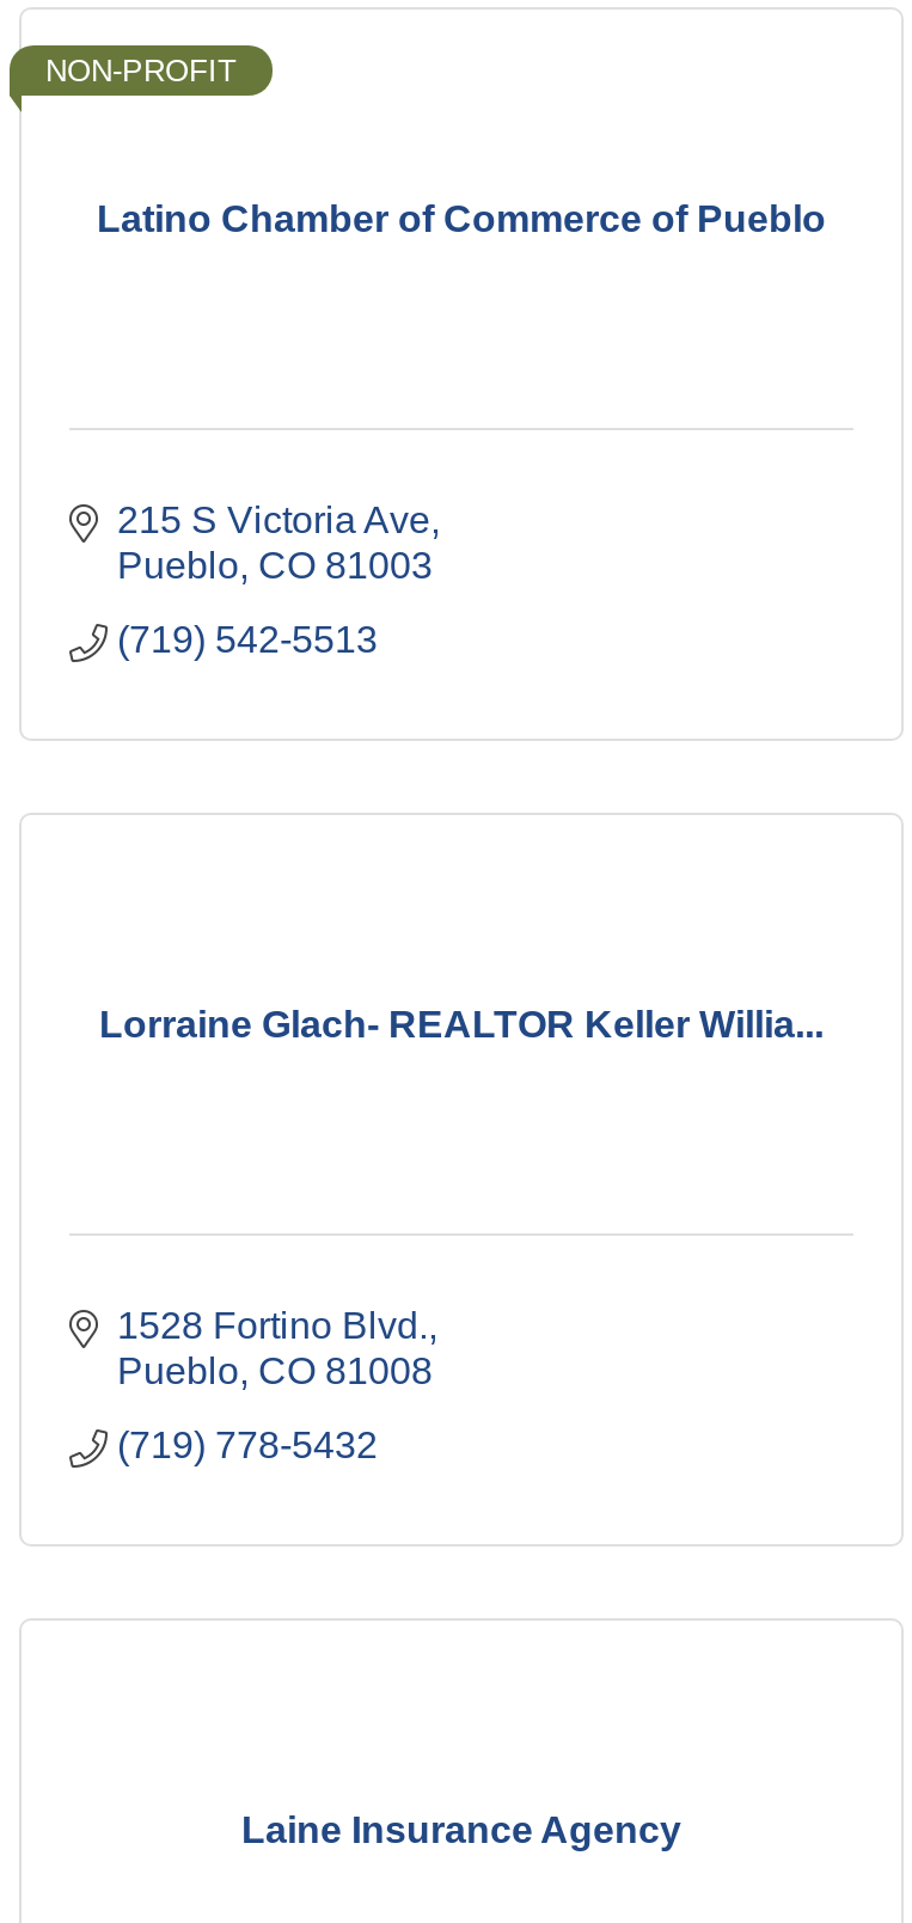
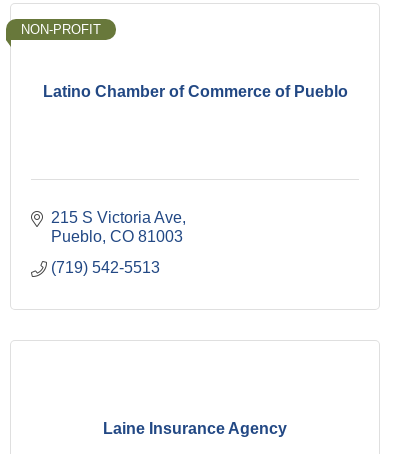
[99,1004,824,1045] Lorraine Glach- REALTOR Keller Willia... -> none
[117,1305,433,1465] 1528 Fortino Blvd. | Pueblo CO 81008 | (719) 778-5432 -> none

